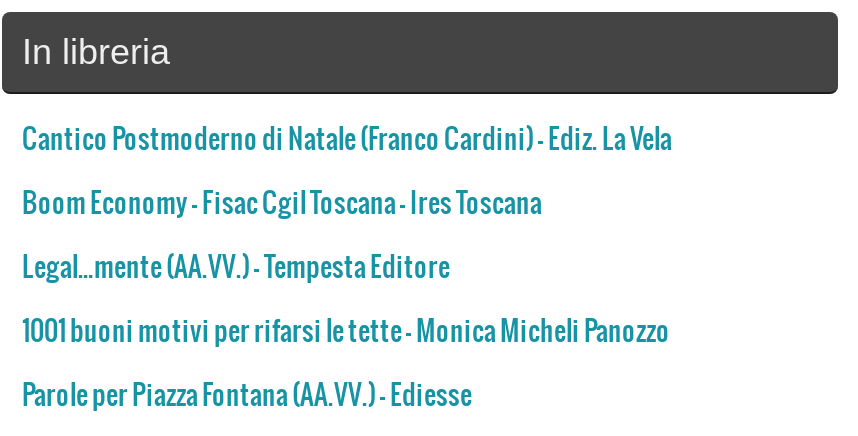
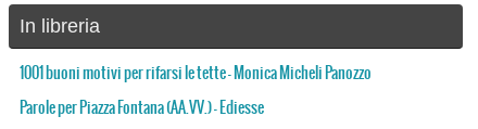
[22,125,672,285] Cantico Postmoderno di Natale (Franco Cardini) – Ediz. La Vela | Boom Economy – Fisac Cgil Toscana – Ires Toscana | Legal…mente (AA.VV.) – Tempesta Editore -> none

